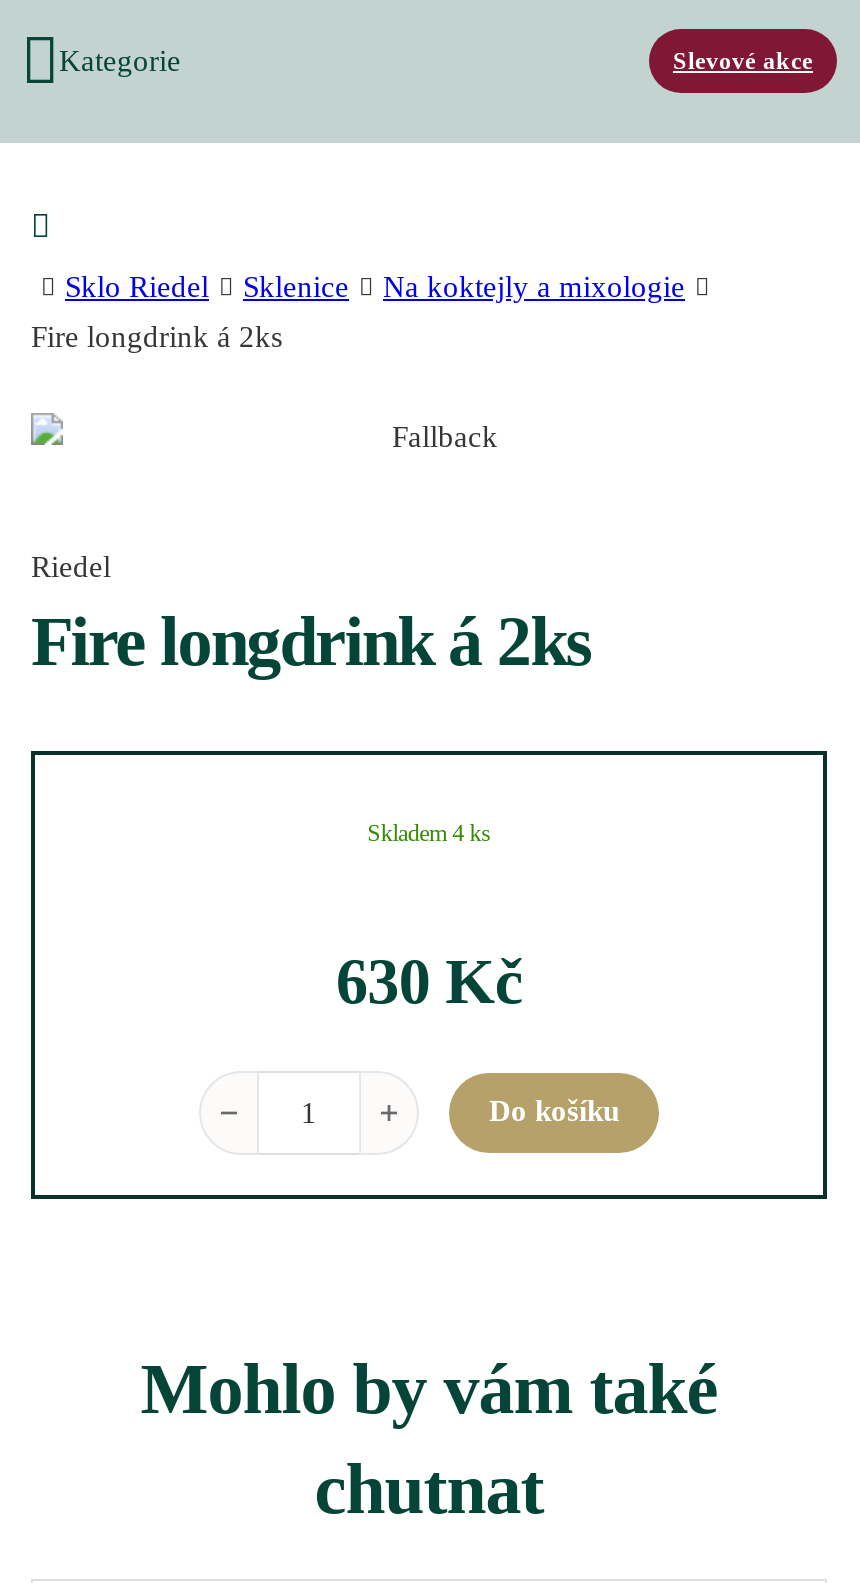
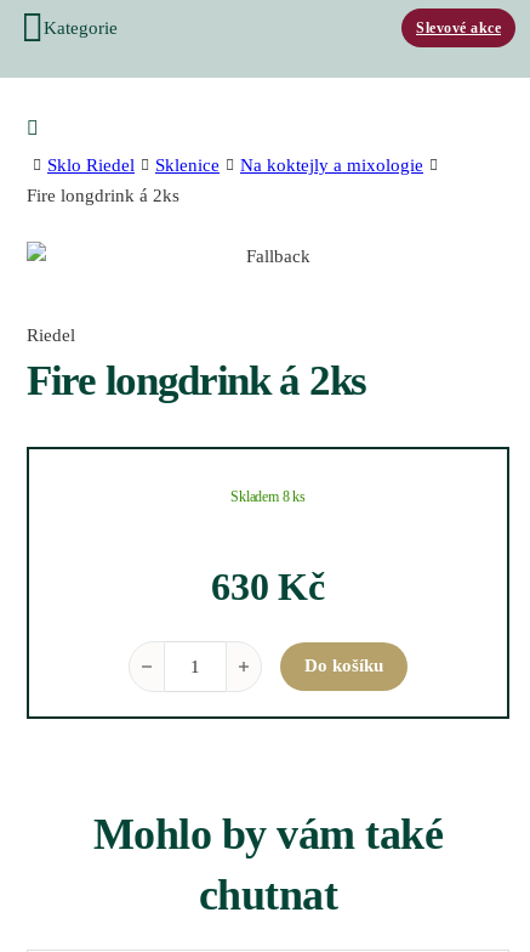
[367,818,491,846] Skladem 4 ks -> [231,488,306,505] Skladem 8 ks

